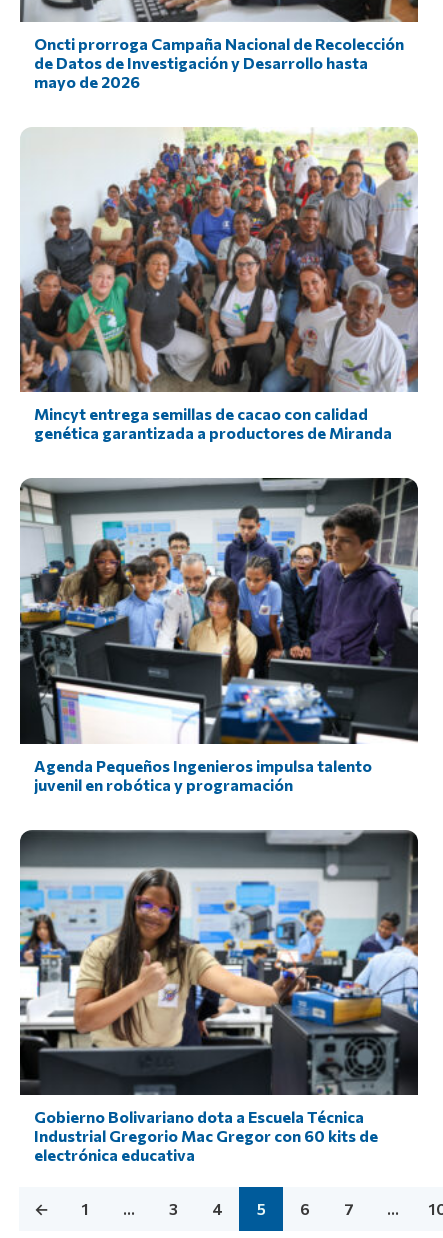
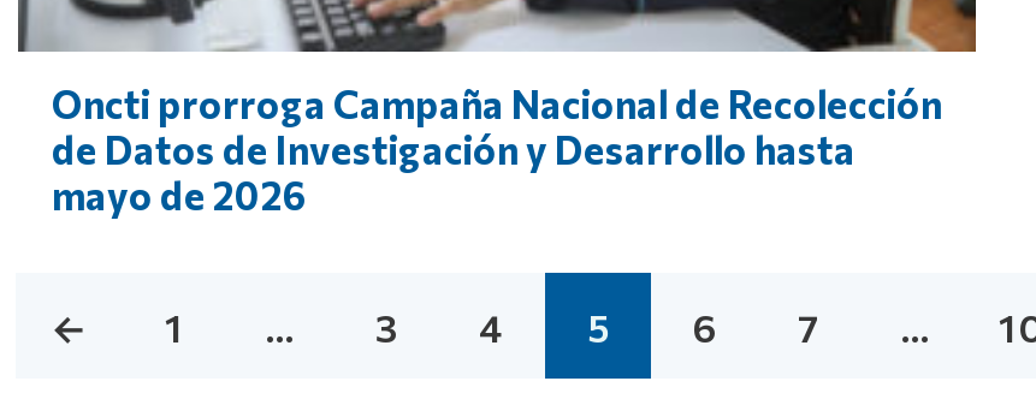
[20,113,419,442] [image] | Mincyt entrega semillas de cacao con calidad | genética garantizada a productores de Miranda -> none
[20,477,418,794] [image] | Agenda Pequeños Ingenieros impulsa talento | juvenil en robótica y programación -> none
[19,829,419,1164] [image] | Gobierno Bolivariano dota a Escuela Técnica | Industrial Gregorio Mac Gregor con 60 kits de | electrónica educativa -> none

